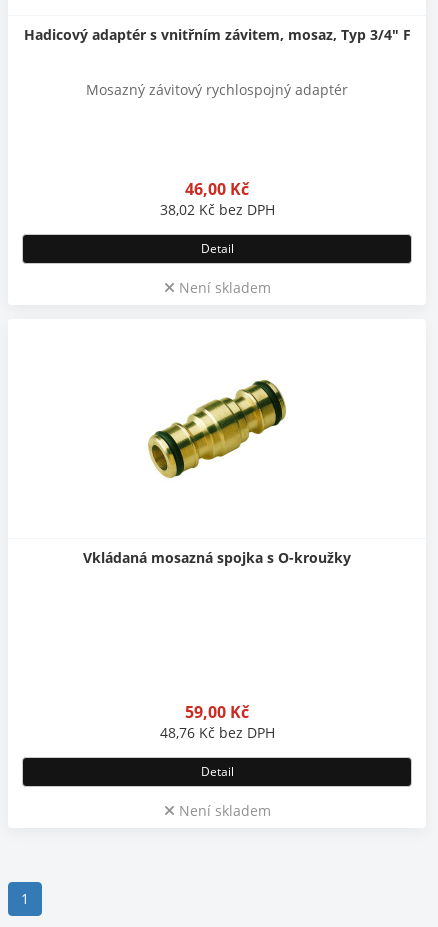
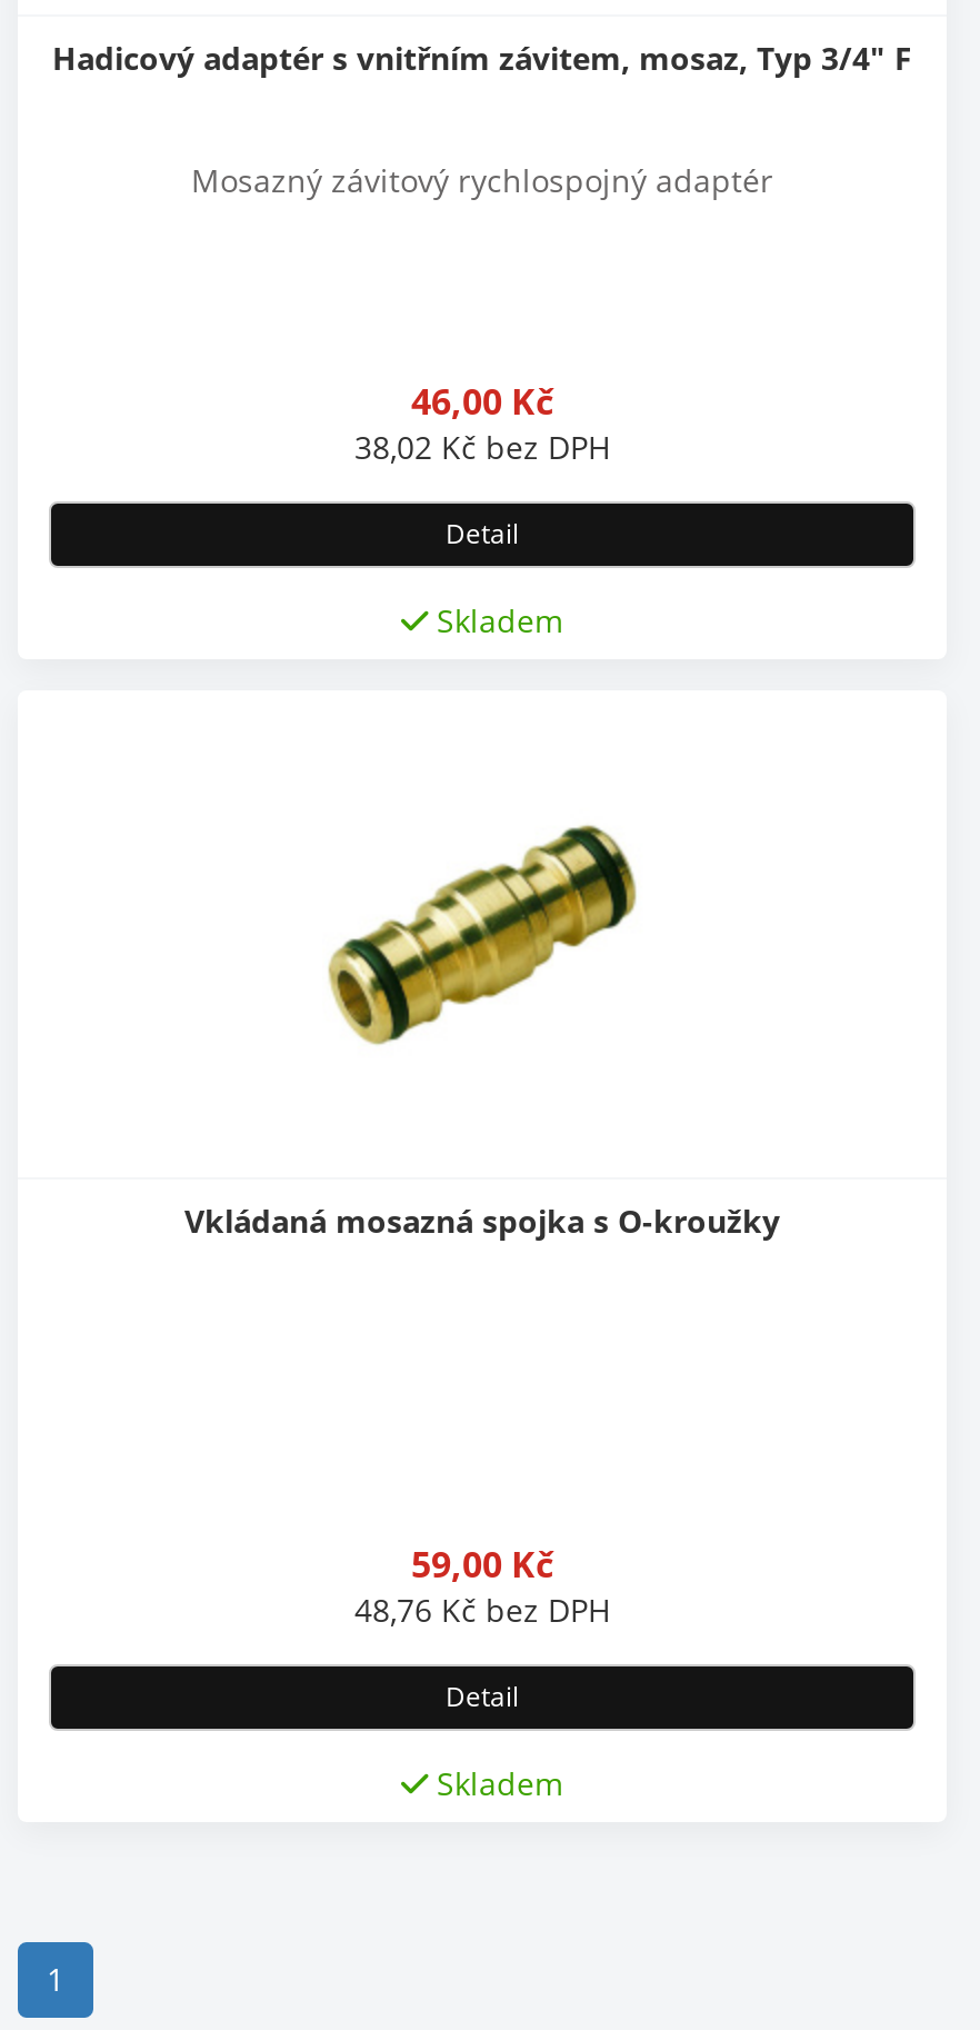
[174,278,270,297] Není skladem -> [428,598,563,641] Skladem
[174,801,270,820] Není skladem -> [428,1761,563,1803] Skladem

